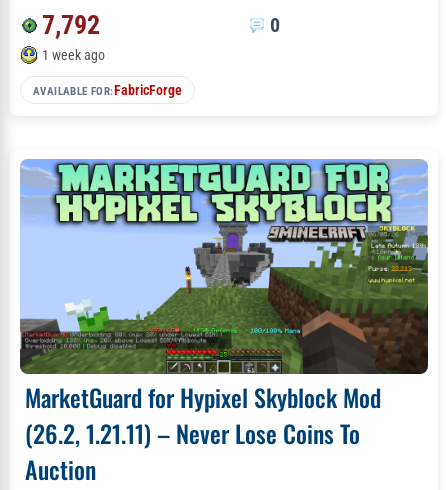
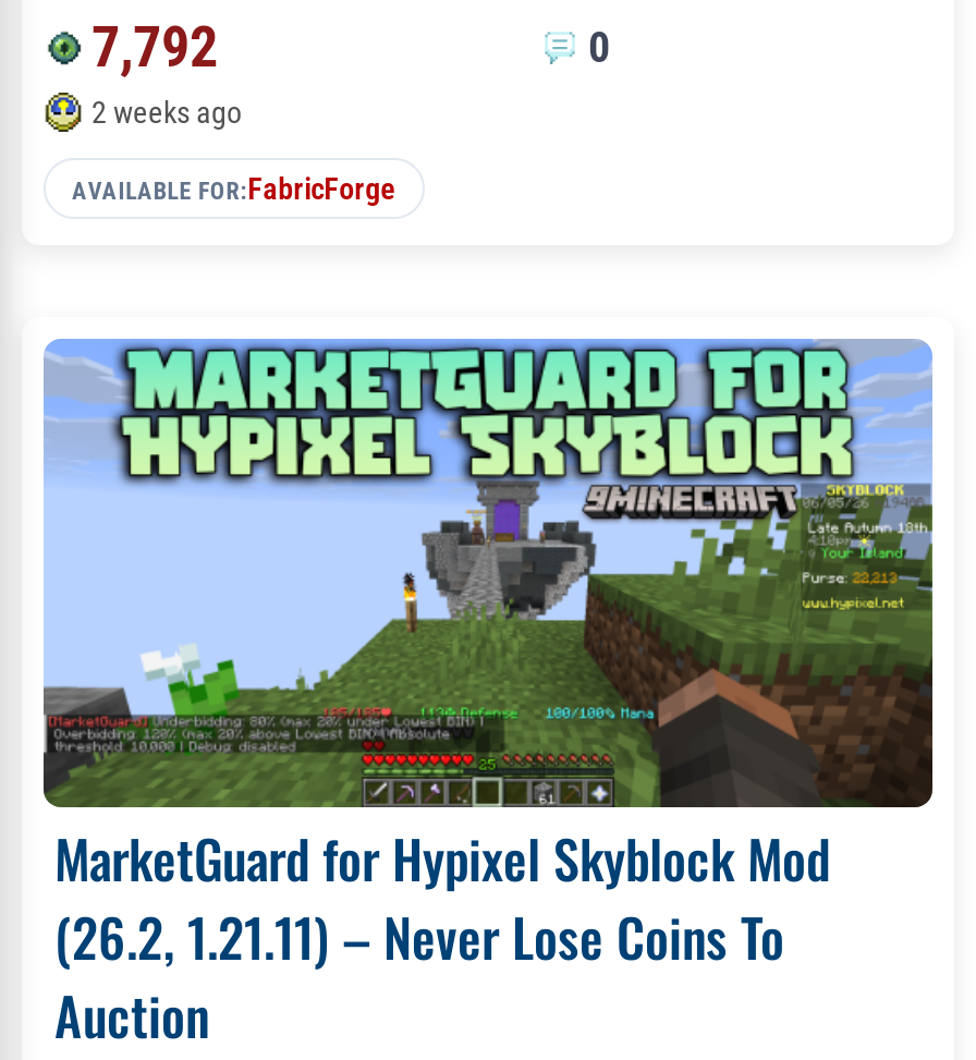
[42,47,105,63] 1 week ago -> [91,95,242,130] 2 weeks ago

